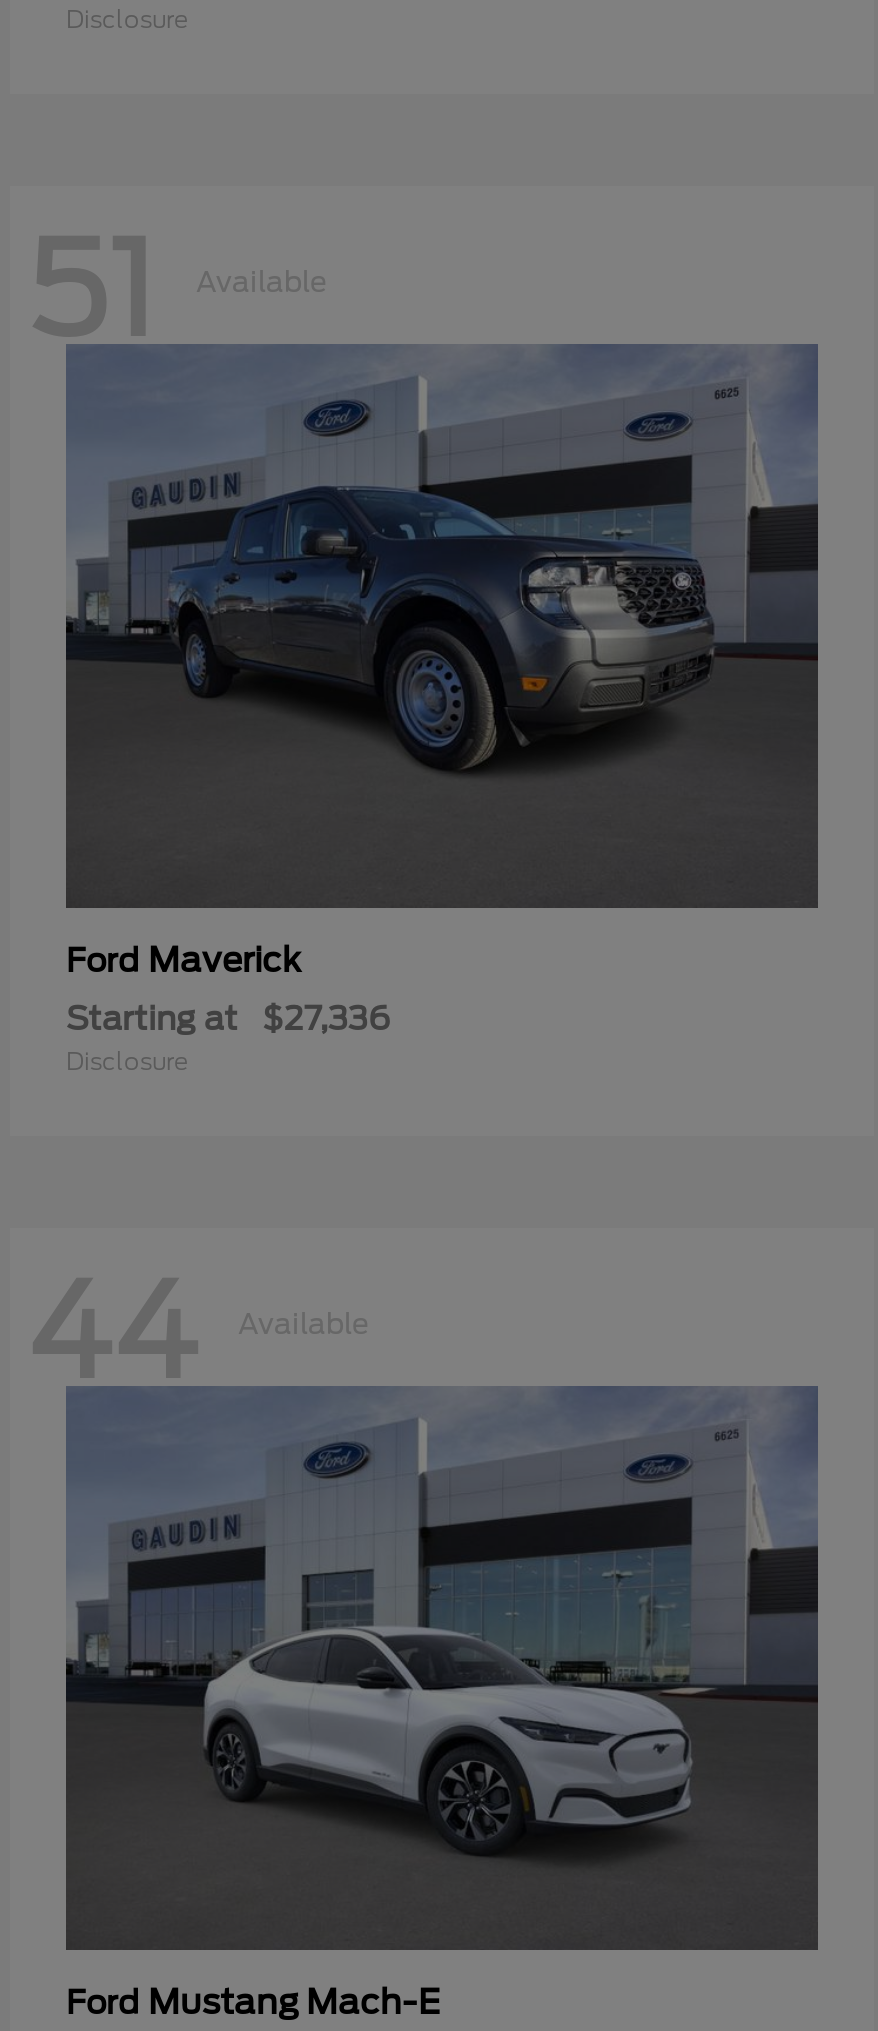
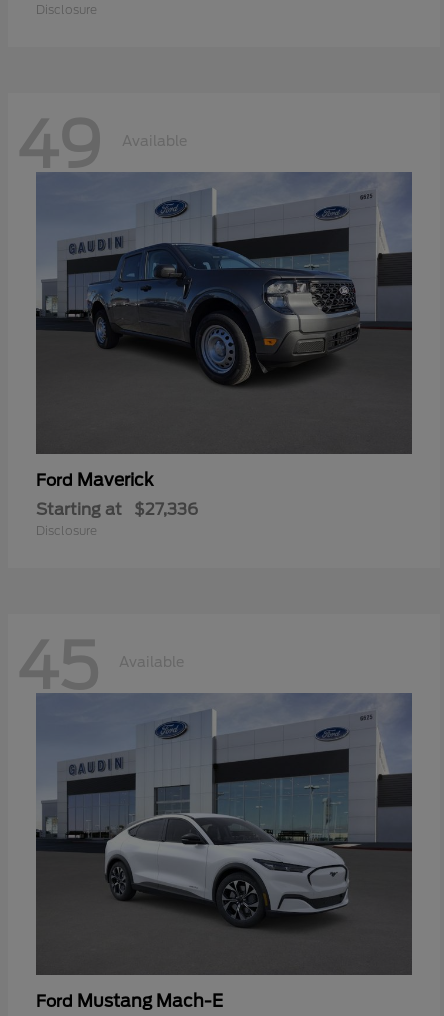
[26,214,156,366] 51 -> [16,107,102,183] 49
[26,1256,198,1408] 44 -> [16,628,99,704] 45

